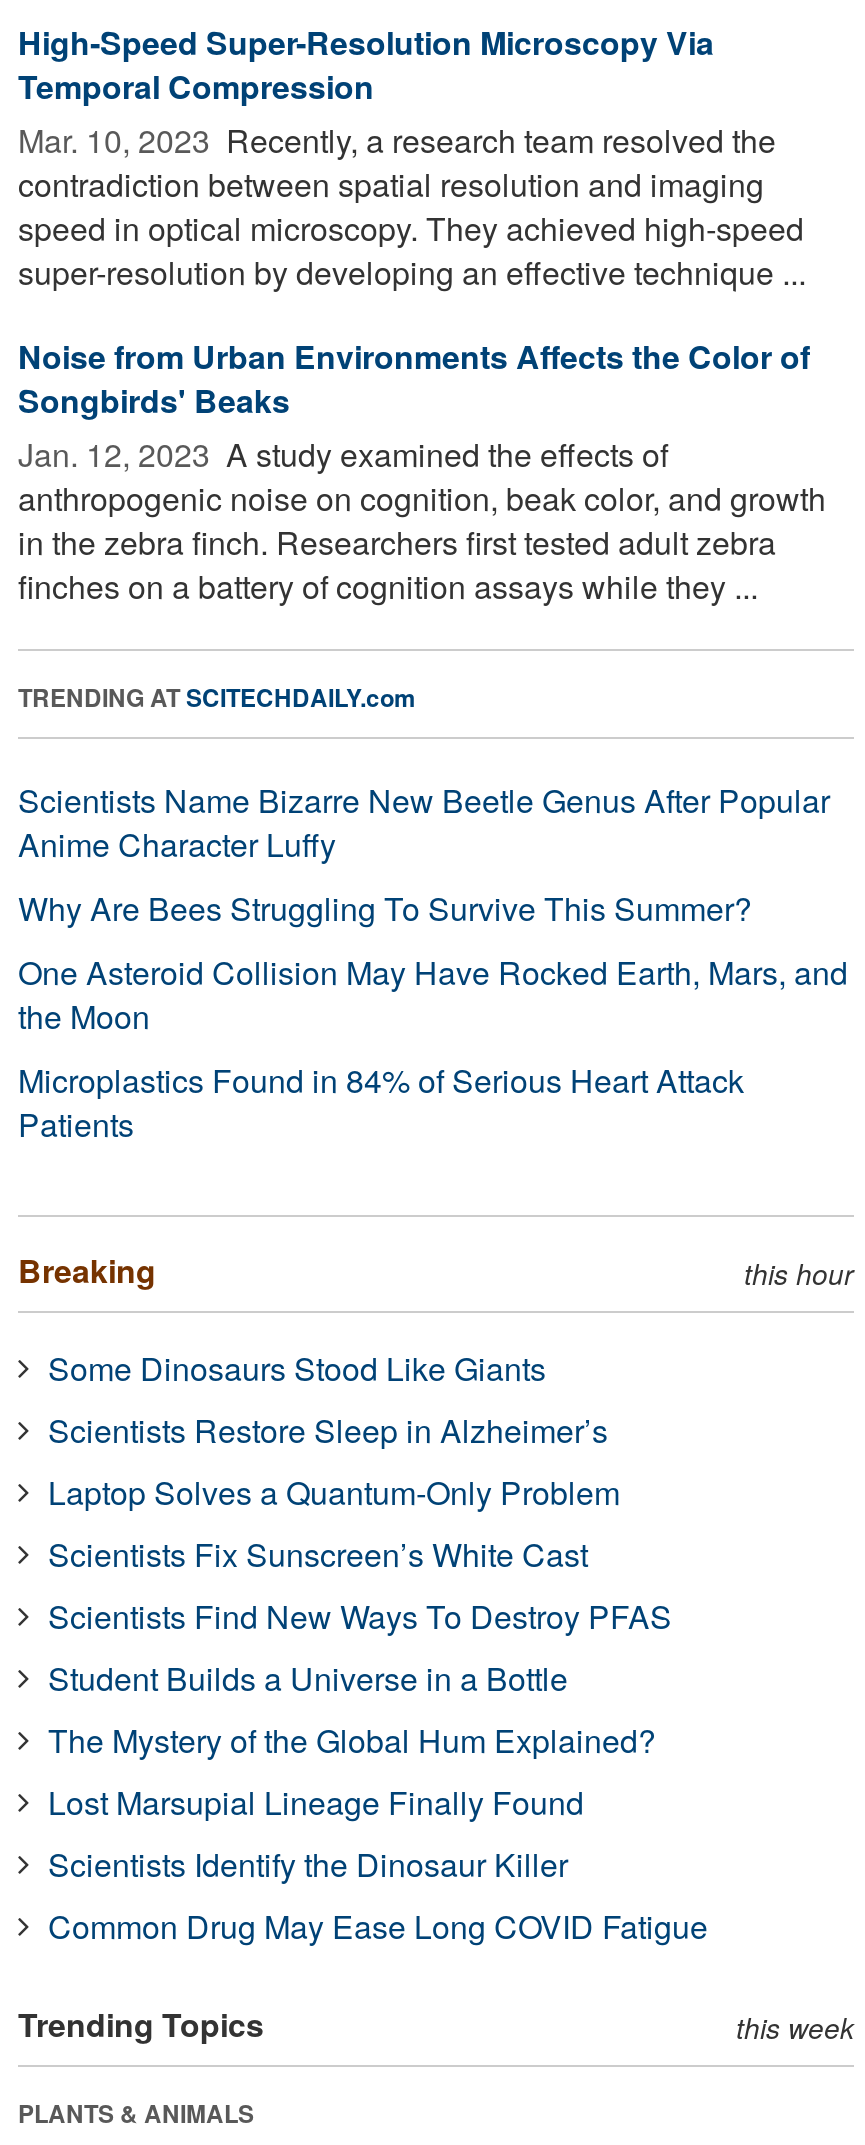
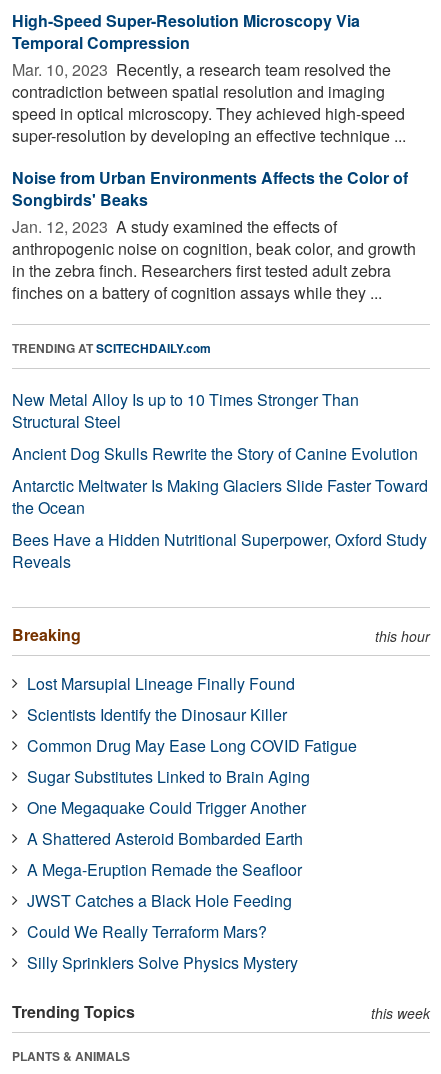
[18,777,848,1147] Scientists Name Bizarre New Beetle Genus After Popular | Anime Character Luffy | Why Are Bees Struggling To Survive This Summer? | One Asteroid Collision May Have Rocked Earth, Mars, and | the Moon | Microplastics Found in 84% of Serious Heart Attack | Patients -> [12,388,428,573] New Metal Alloy Is up to 10 Times Stronger Than | Structural Steel | Ancient Dog Skulls Rewrite the Story of Canine Evolution | Antarctic Meltwater Is Making Glaciers Slide Faster Toward | the Ocean | Bees Have a Hidden Nutritional Superpower, Oxford Study | Reveals
[48,1345,672,1763] Some Dinosaurs Stood Like Giants | Scientists Restore Sleep in Alzheimer’s | Laptop Solves a Quantum-Only Problem | Scientists Fix Sunscreen’s White Cast | Scientists Find New Ways To Destroy PFAS | Student Builds a Universe in a Bottle | The Mystery of the Global Hum Explained? -> none
moved [48,1779,708,1949] -> [27,672,357,757]: Lost Marsupial Lineage Finally Found | Scientists Identify the Dinosaur Killer | Common Drug May Ease Long COVID Fatigue
none -> [27,765,310,974] Sugar Substitutes Linked to Brain Aging | One Megaquake Could Trigger Another | A Shattered Asteroid Bombarded Earth | A Mega-Eruption Remade the Seafloor | JWST Catches a Black Hole Feeding | Could We Really Terraform Mars? | Silly Sprinklers Solve Physics Mystery

